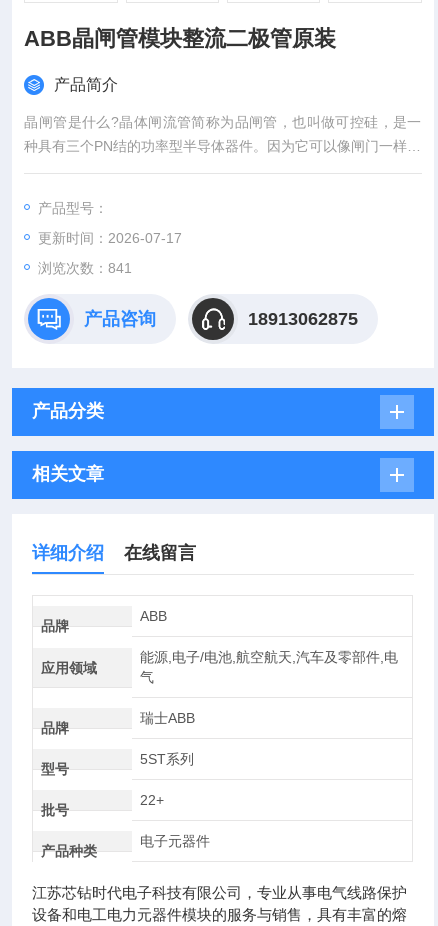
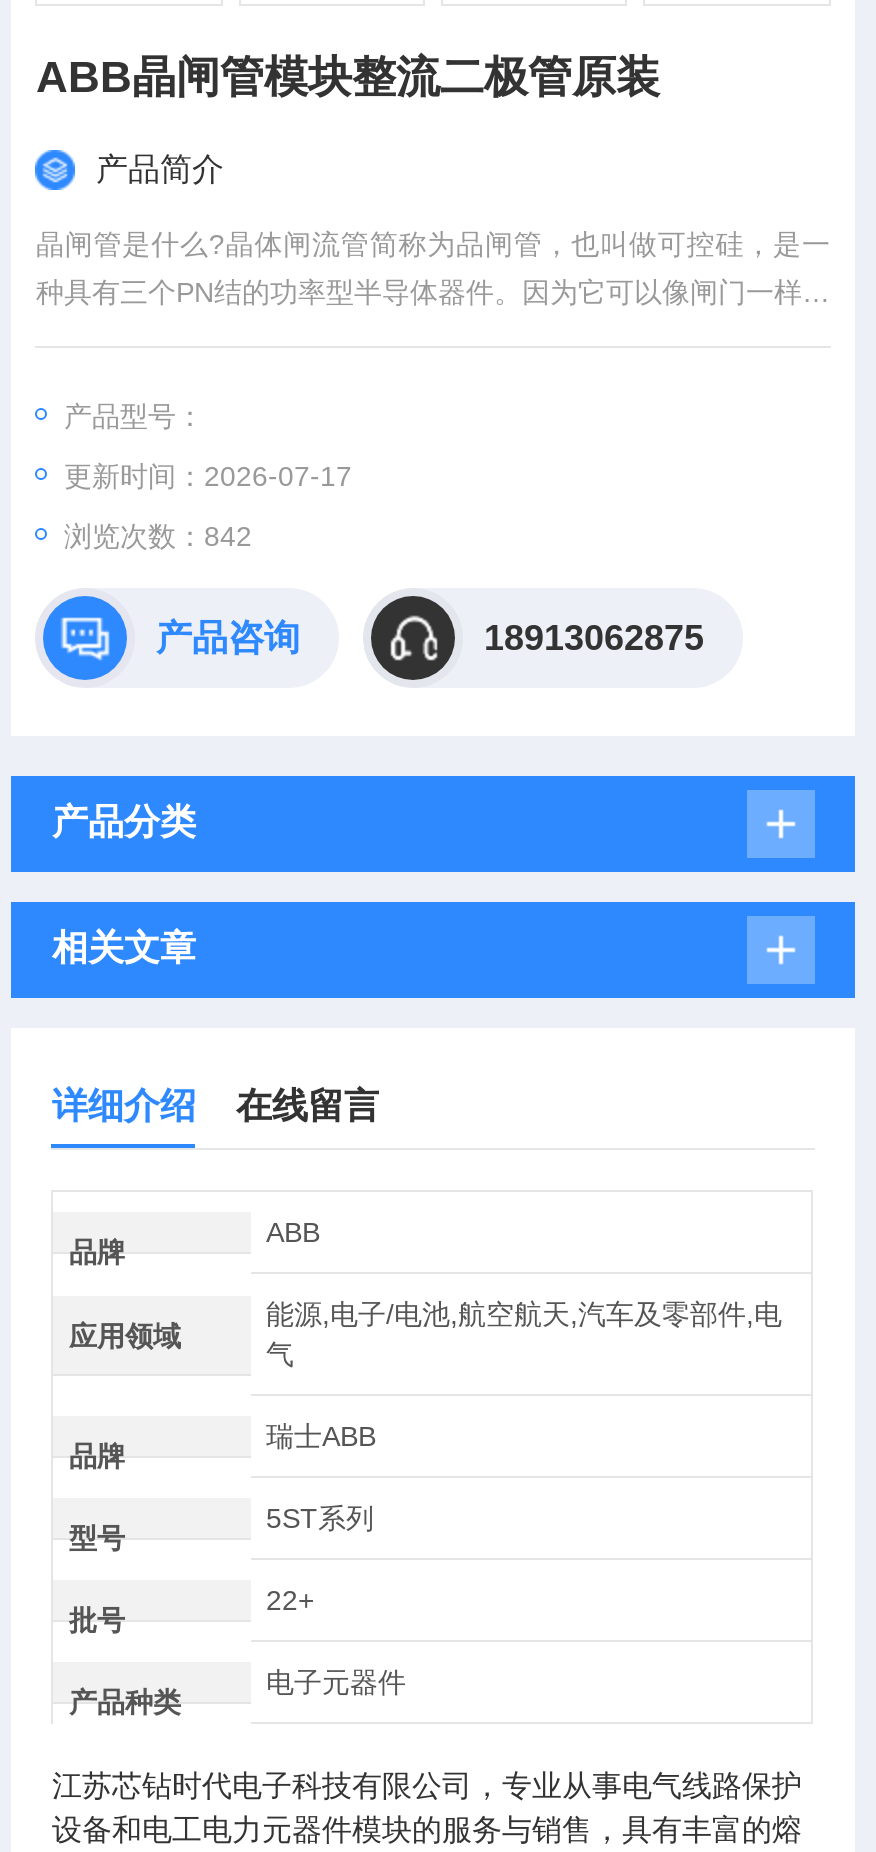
[38,260,132,276] 浏览次数：841 -> [64,520,252,552] 浏览次数：842

